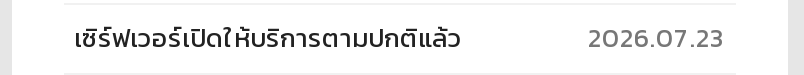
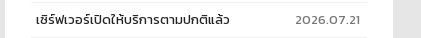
[588,18,724,56] 2026.07.23 -> [294,10,359,29] 2026.07.21

